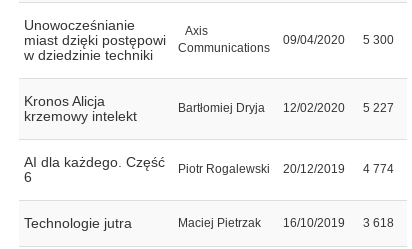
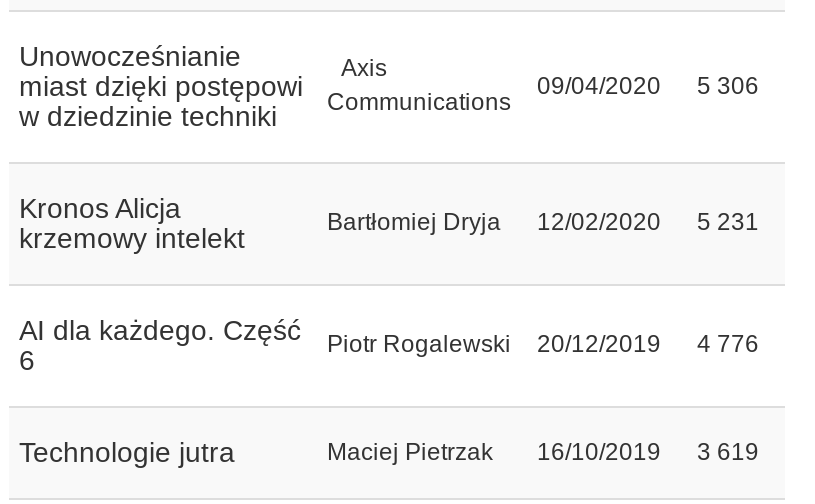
[283,33,394,47] 09/04/2020 5 300 -> [537,73,759,101] 09/04/2020 5 306
[178,101,394,115] Bartłomiej Dryja 12/02/2020 5 227 -> [327,209,759,237] Bartłomiej Dryja 12/02/2020 5 231
[24,154,394,176] AI dla każdego. Część Piotr Rogalewski 20/12/2019 4 774 -> [19,315,759,359] AI dla każdego. Część Piotr Rogalewski 20/12/2019 4 776
[178,216,394,230] Maciej Pietrzak 16/10/2019 3 618 -> [327,439,759,467] Maciej Pietrzak 16/10/2019 3 619

